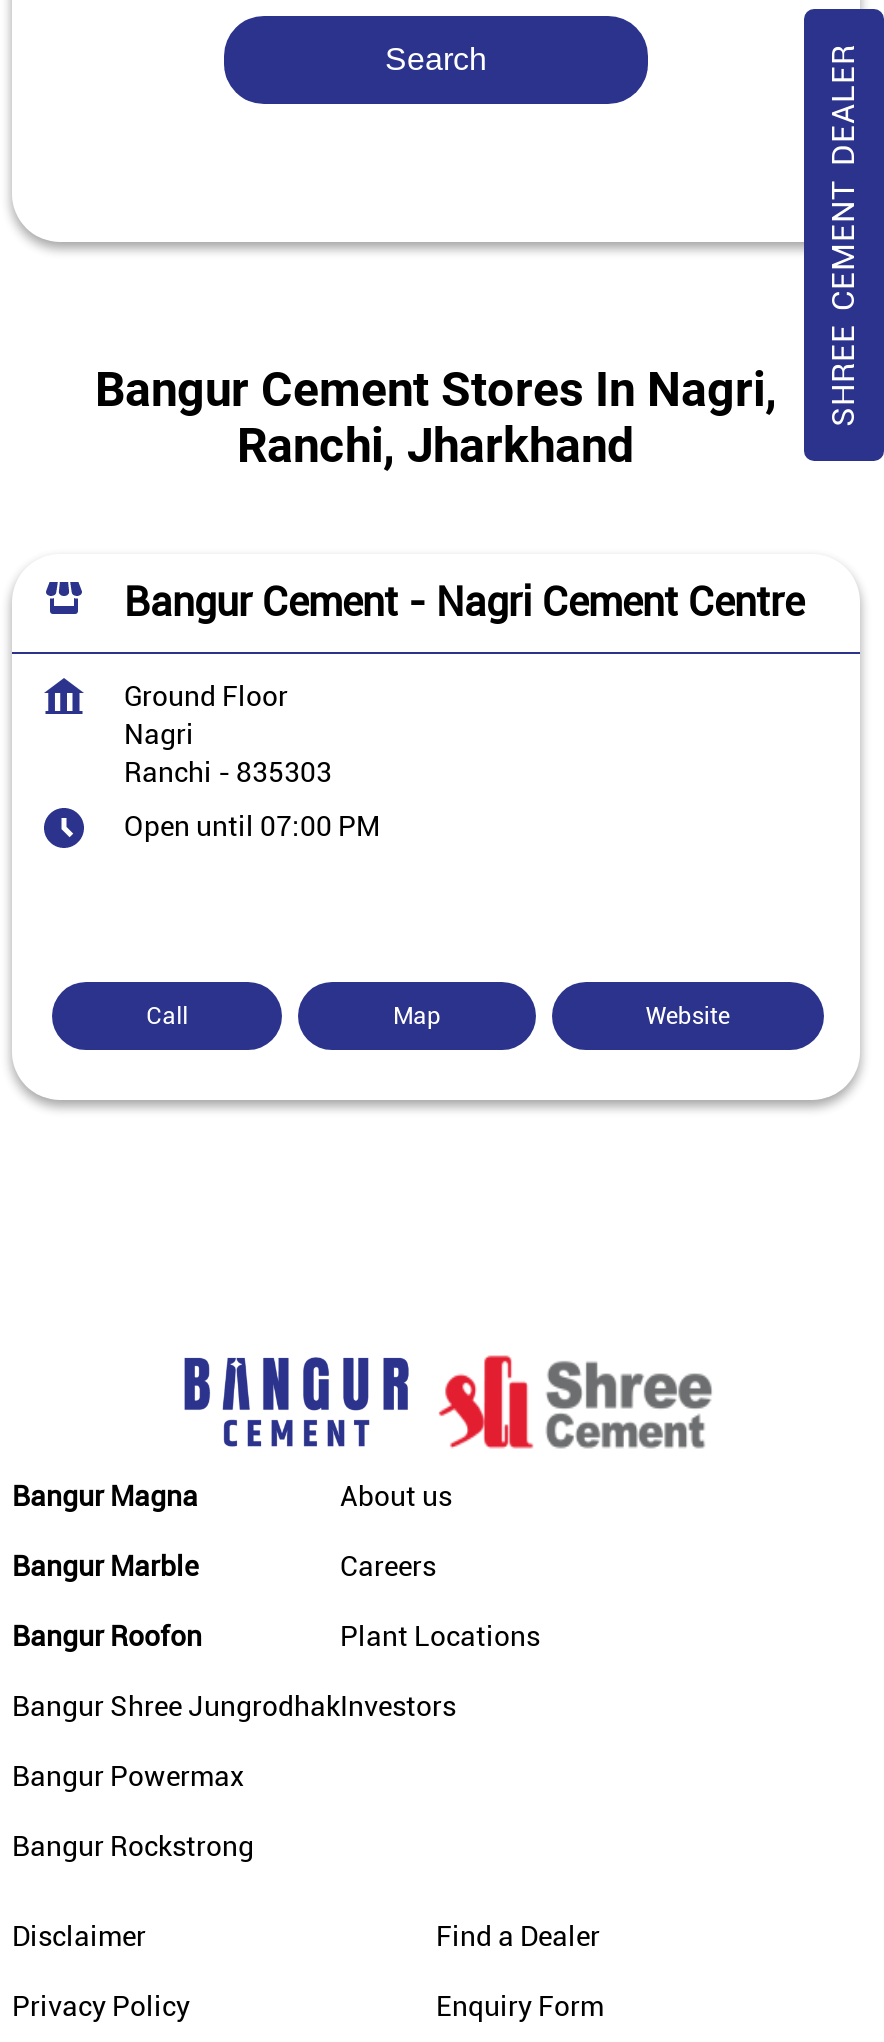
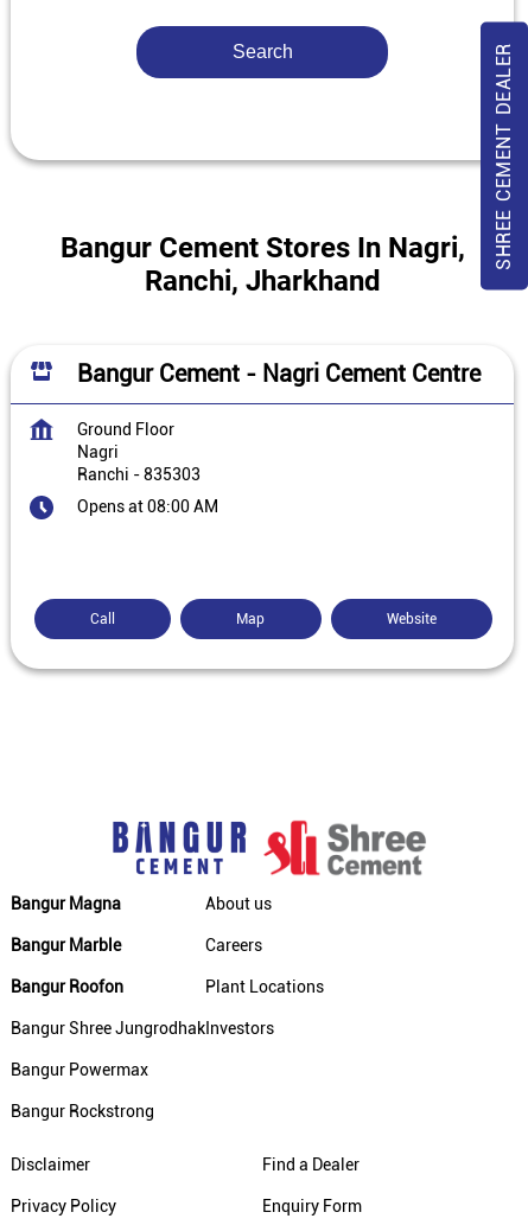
[124,810,380,842] Open until 07:00 PM -> [77,497,218,516] Opens at 08:00 AM

